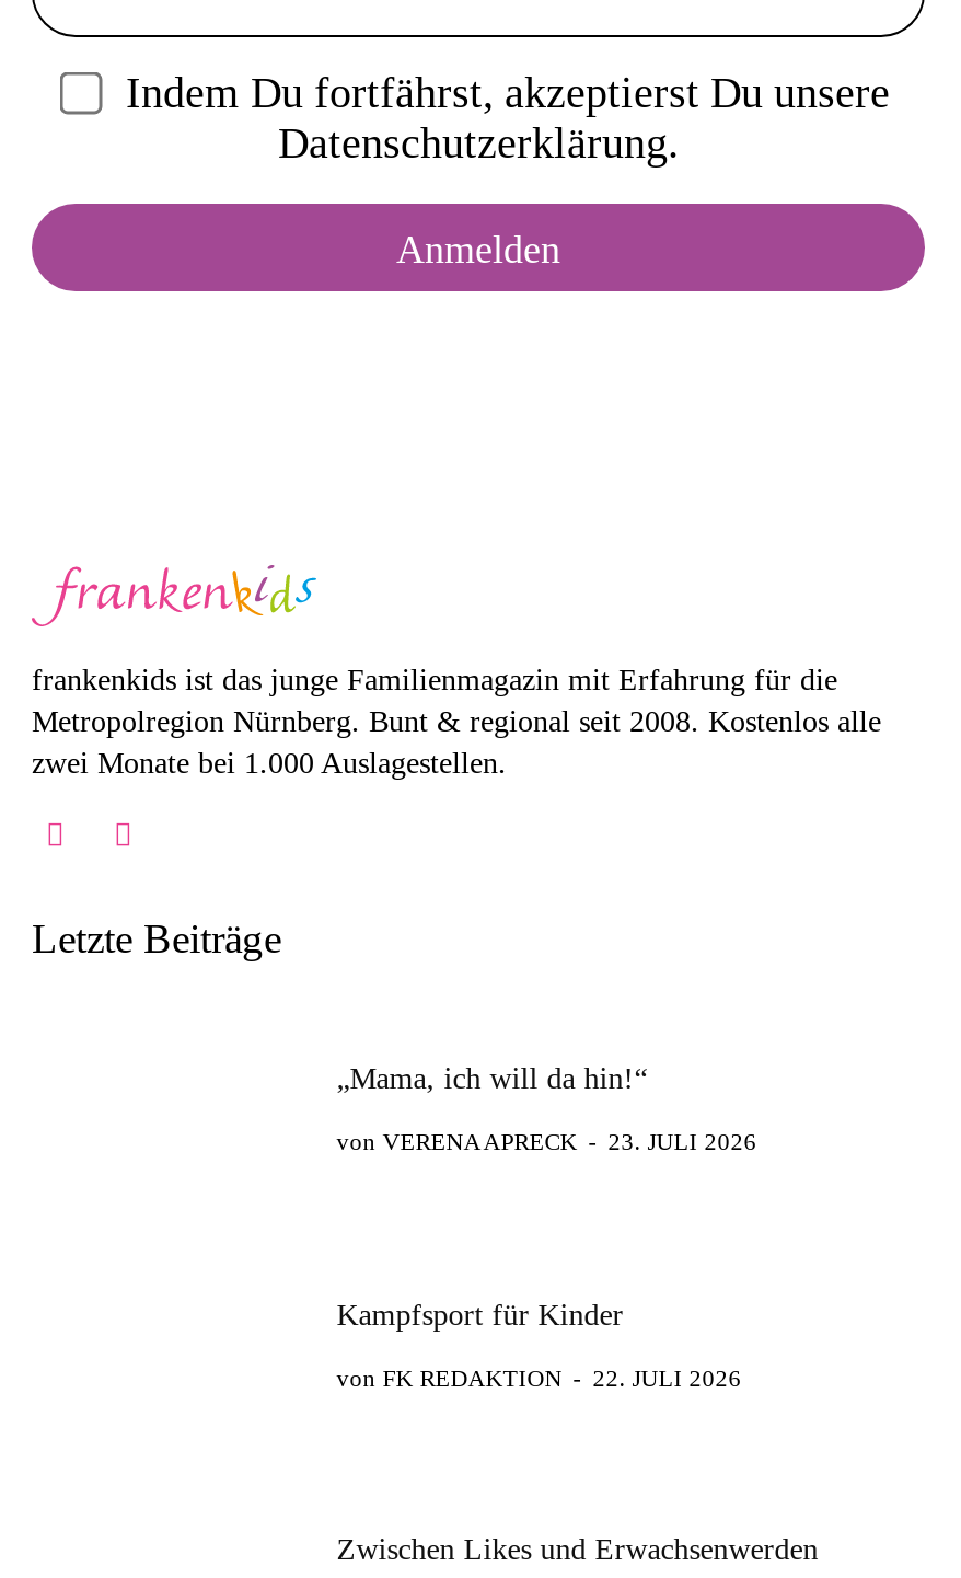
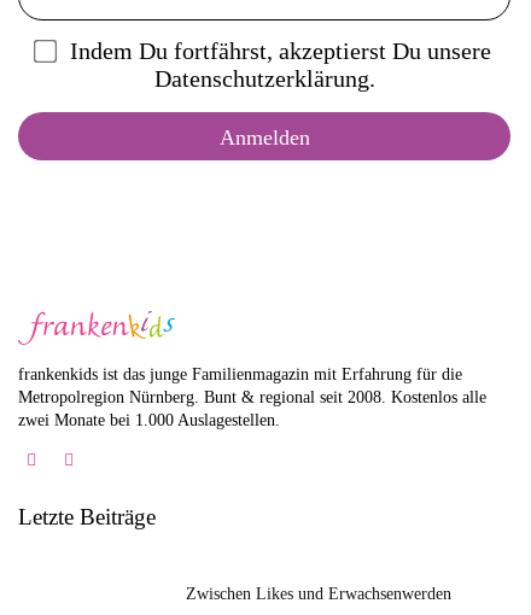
[337,1063,757,1155] „Mama, ich will da hin!“ | VERENA APRECK - 23. JULI 2026 -> none
[337,1298,742,1390] Kampfsport für Kinder | FK REDAKTION - 22. JULI 2026 -> none

